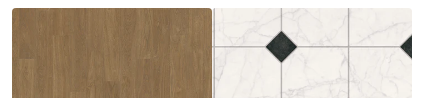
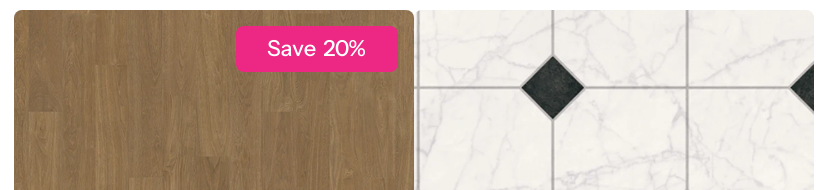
none -> [267,34,366,62] Save 20%

